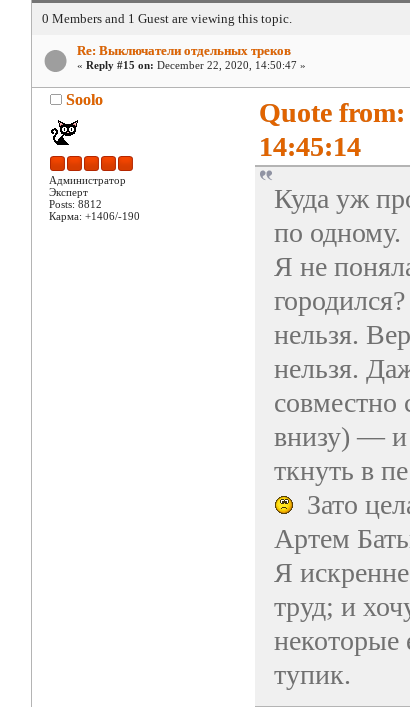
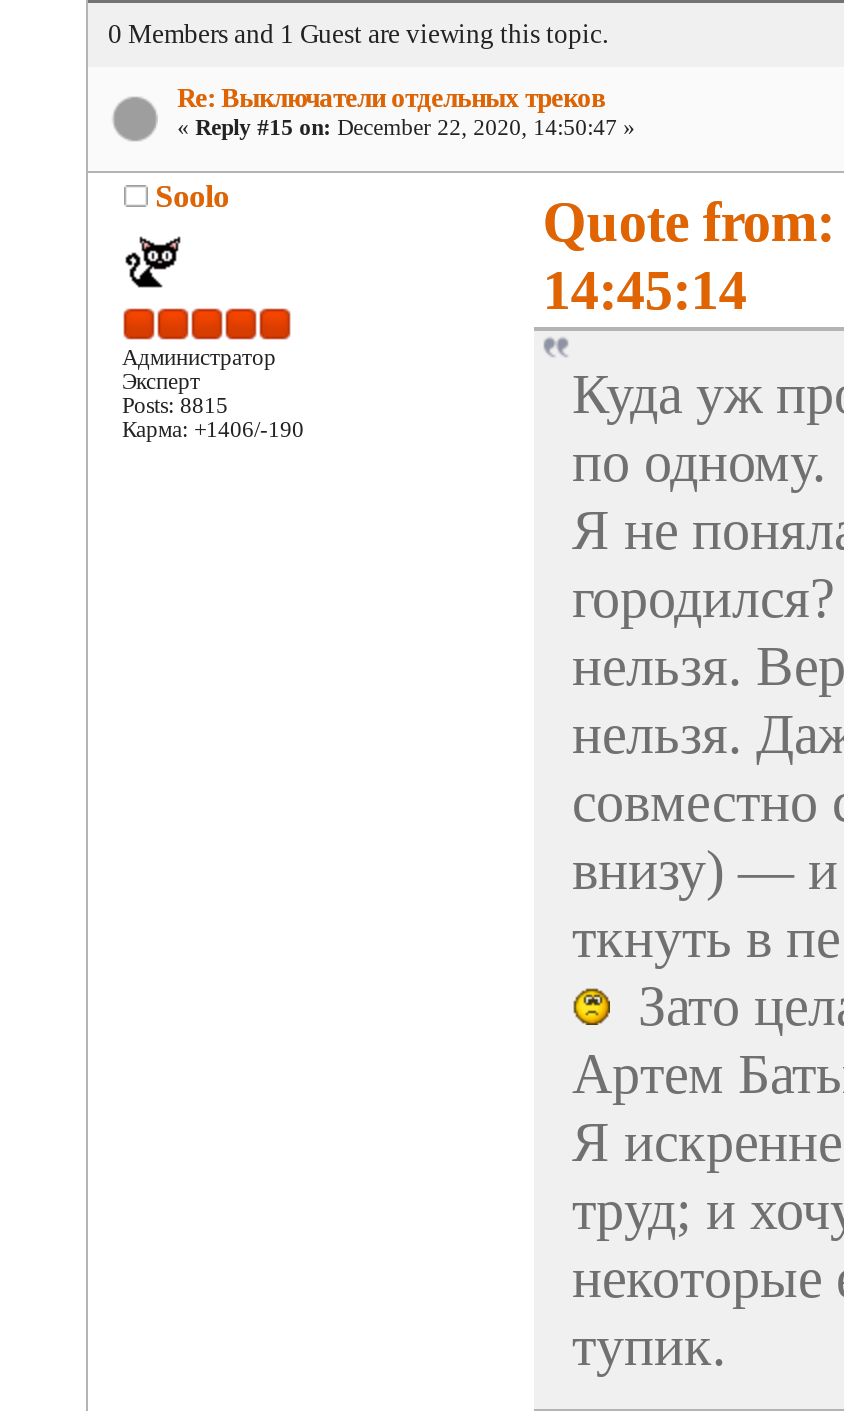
[49,198,102,210] Posts: 8812 -> [122,393,228,417] Posts: 8815

